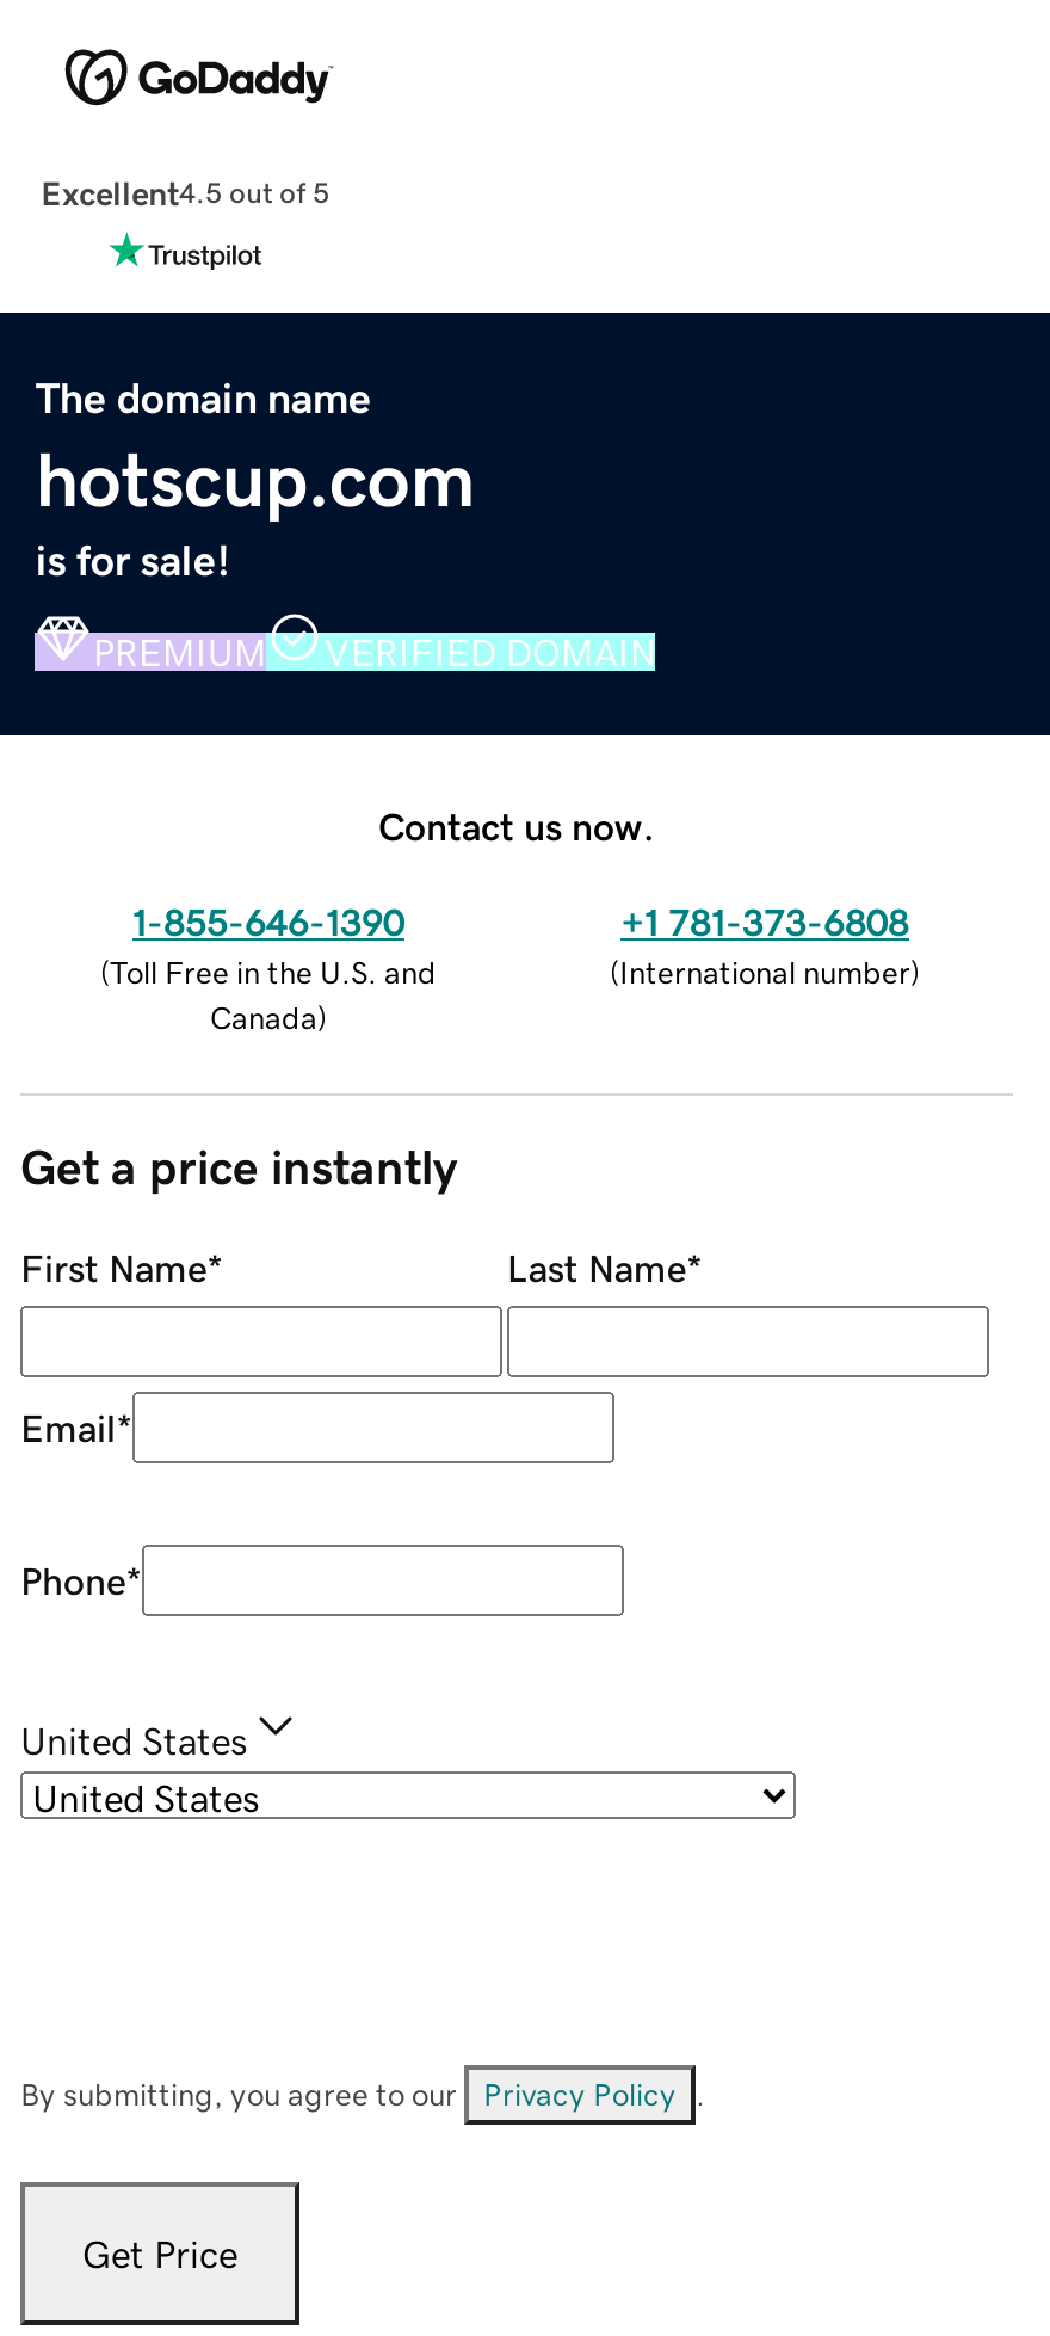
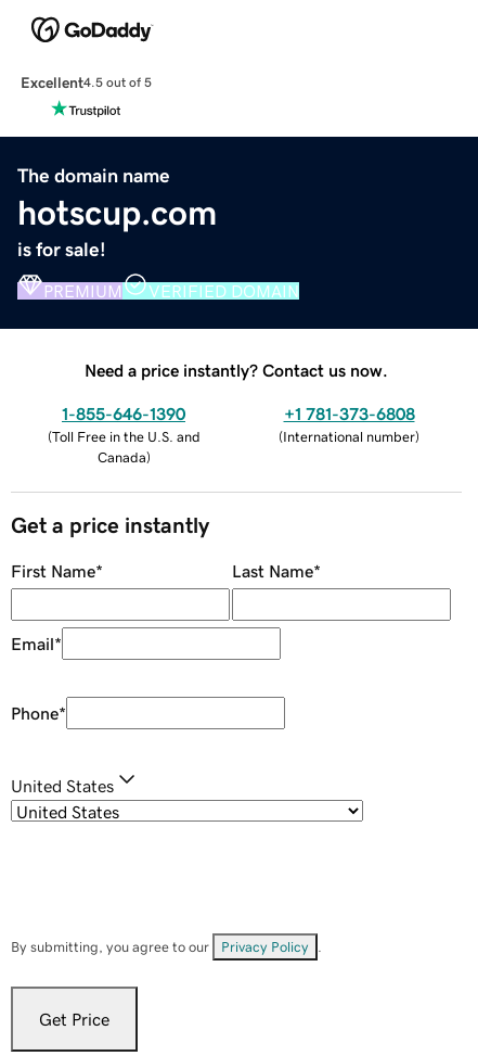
[378,806,655,844] Contact us now. -> [85,361,388,378] Need a price instantly? Contact us now.

